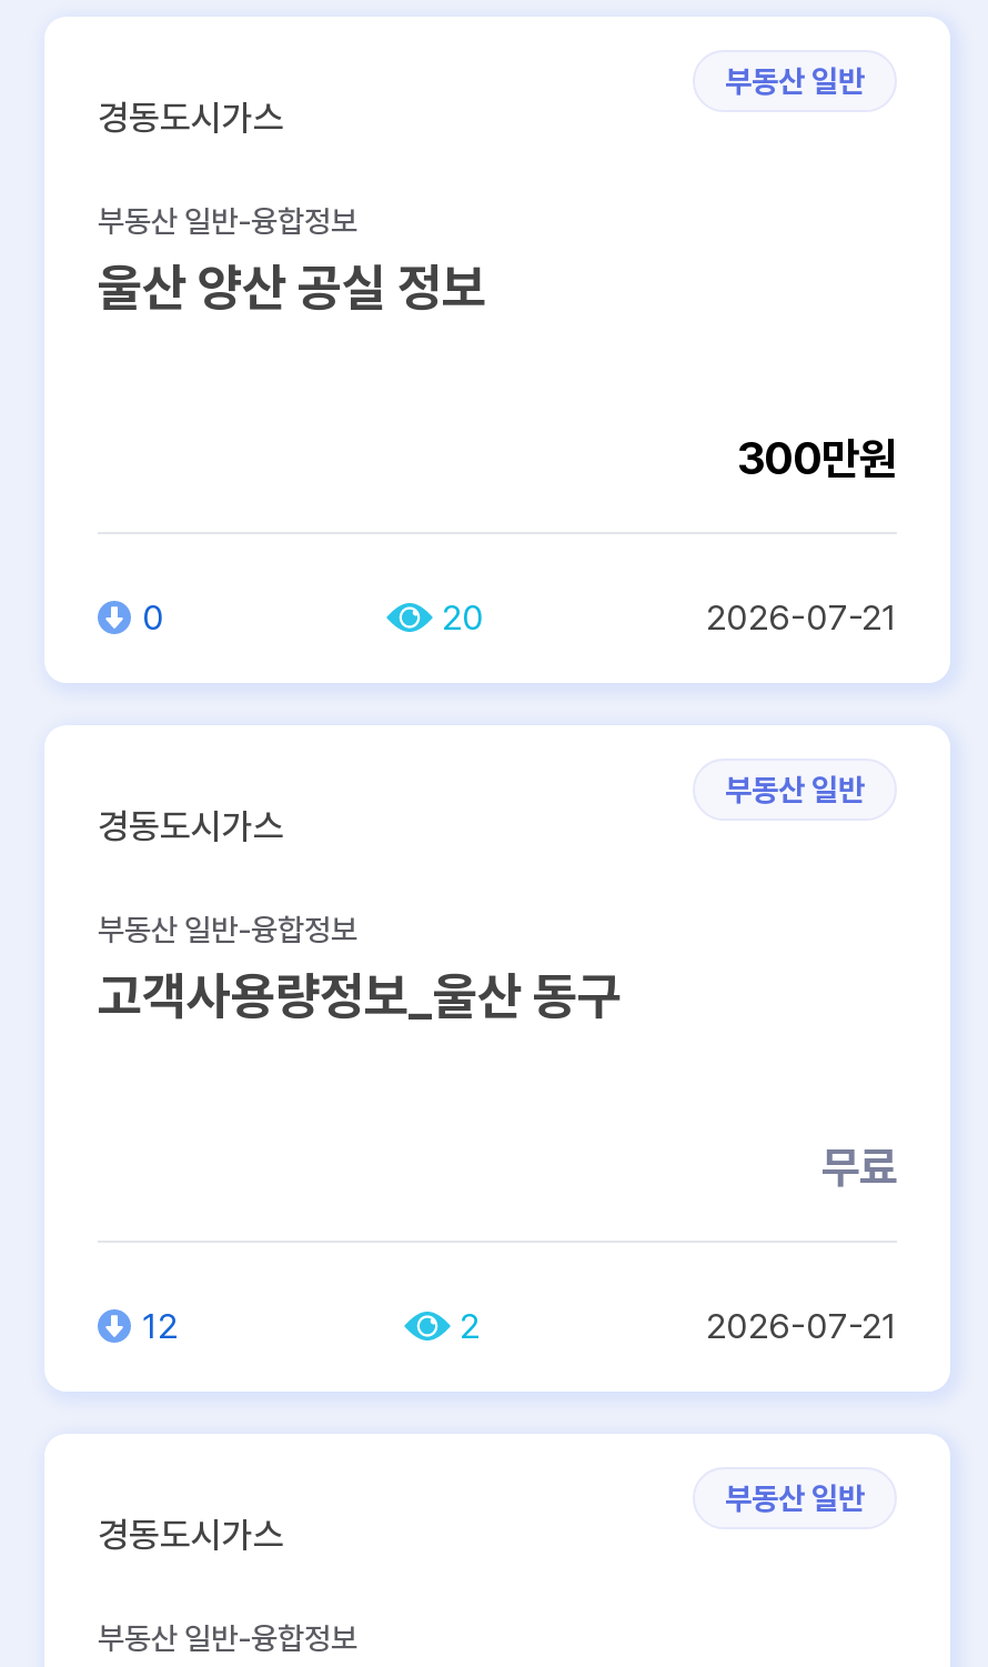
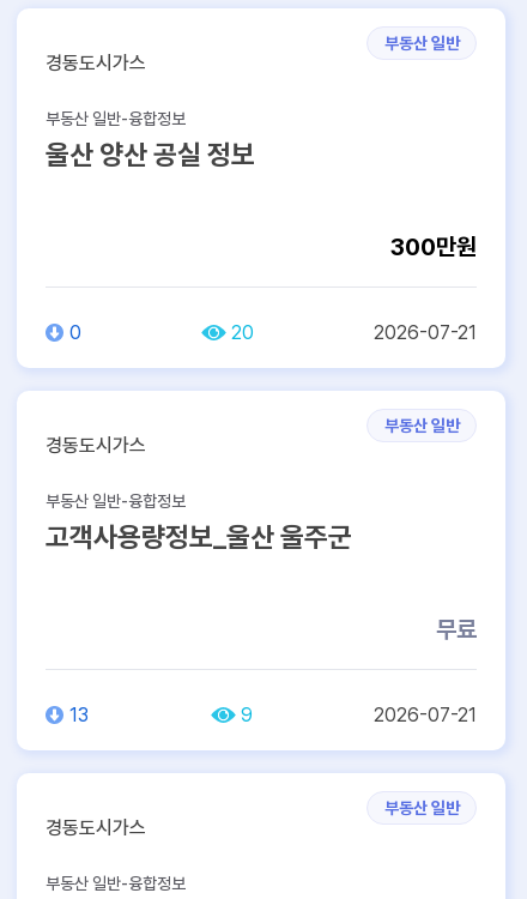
[98,964,622,1026] 고객사용량정보_울산 동구 -> [46,520,352,553] 고객사용량정보_울산 울주군
[142,1304,178,1346] 12 -> [69,703,89,726] 13
[460,1304,480,1346] 2 -> [240,703,252,726] 9

